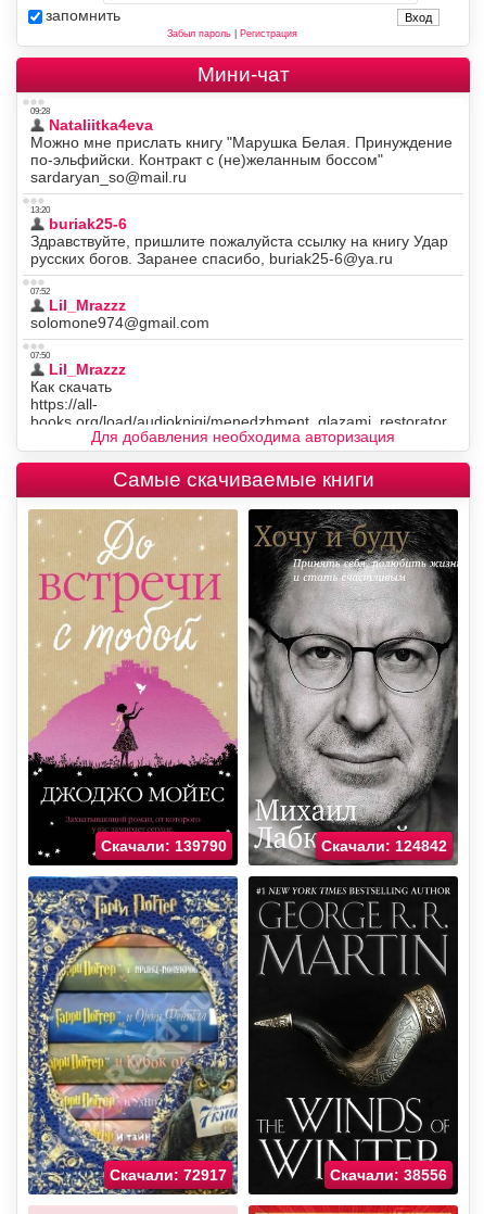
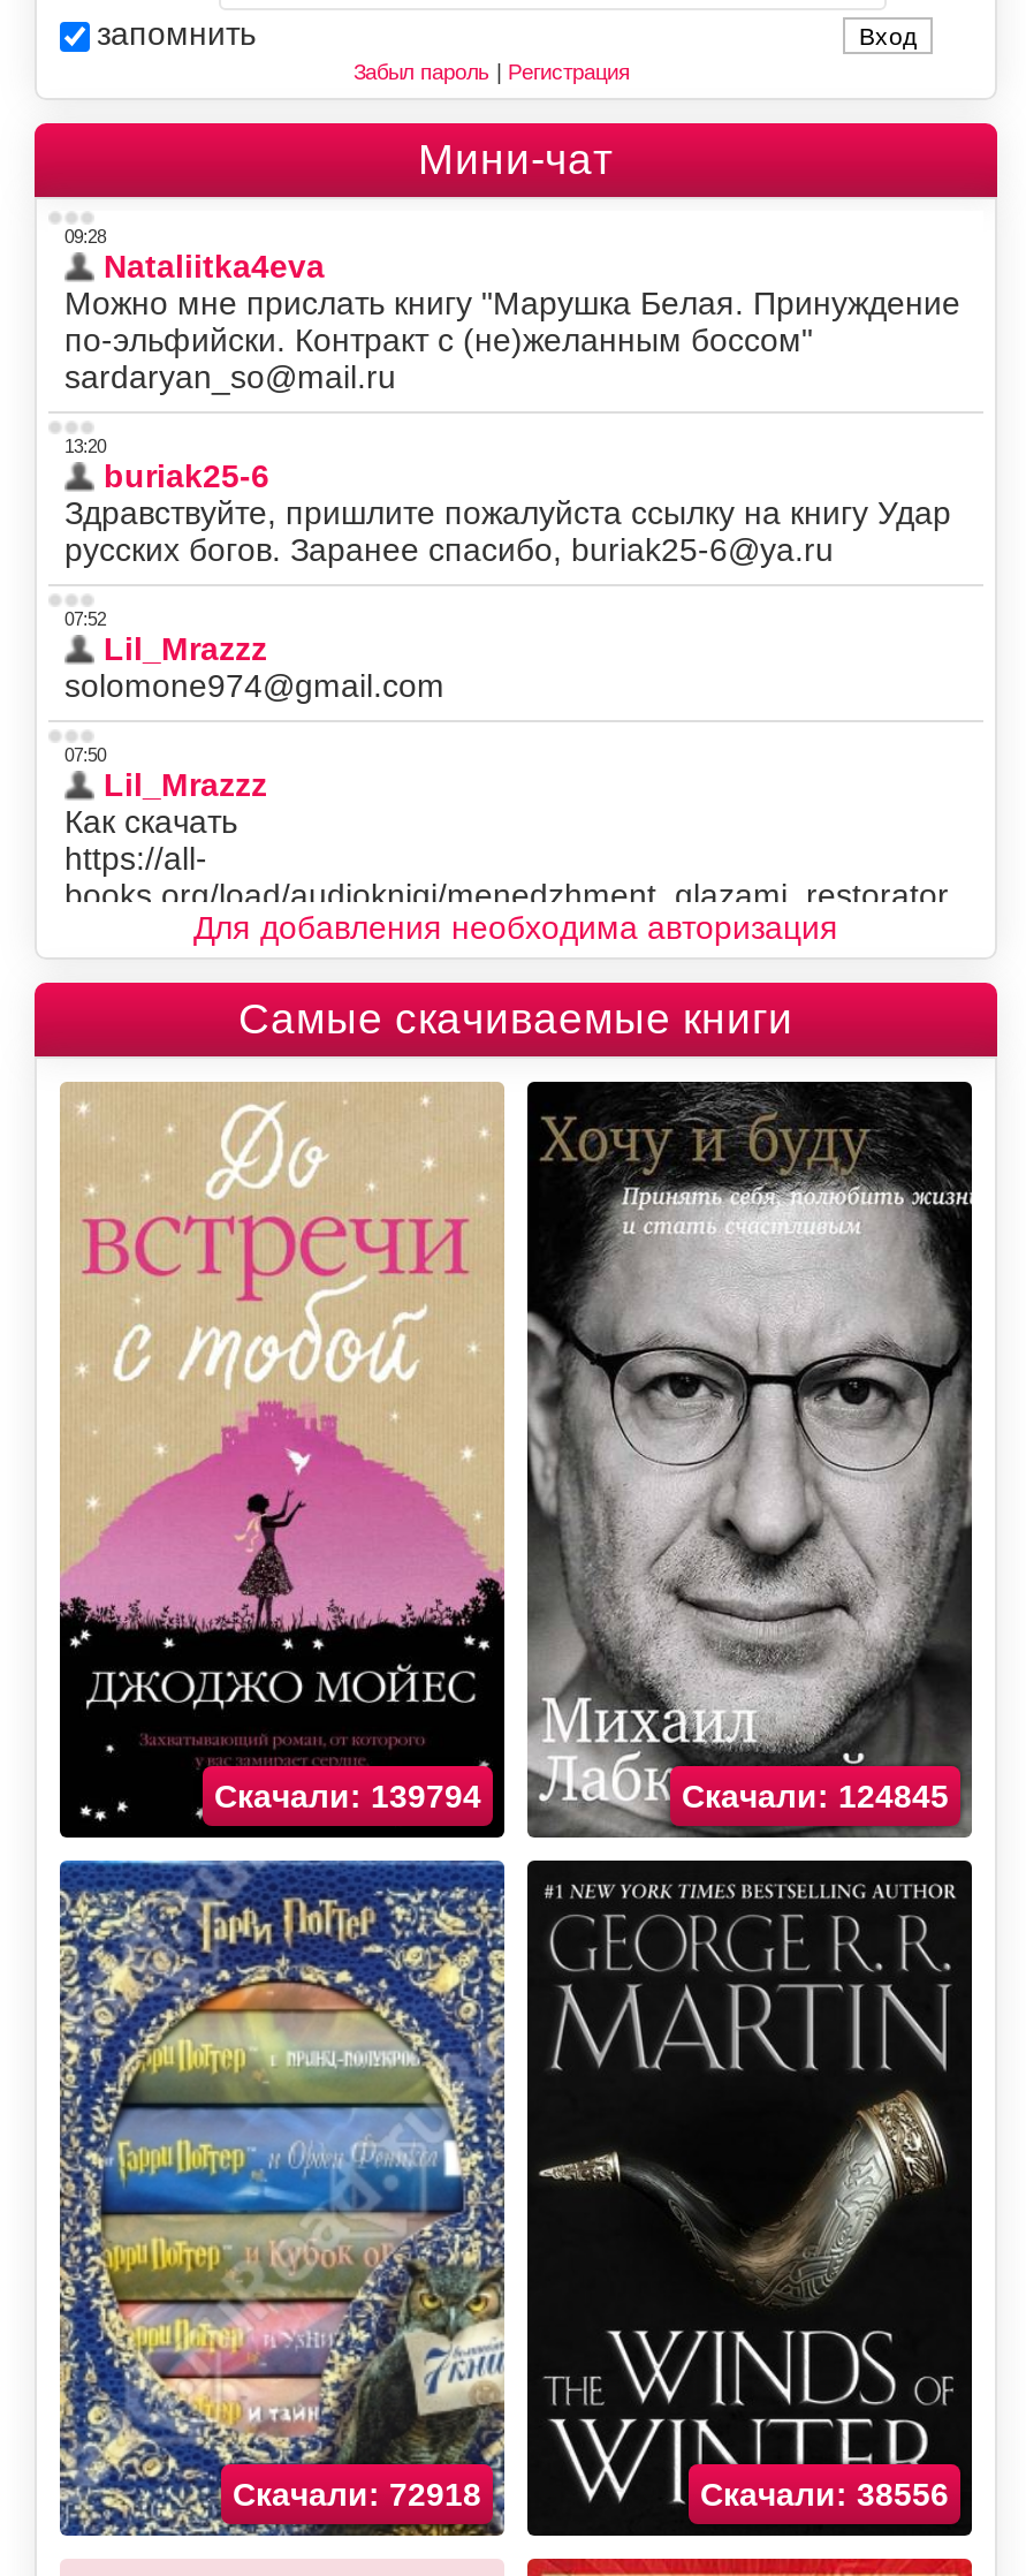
[101,838,227,855] Скачали: 139790 -> [214,1777,481,1814] Скачали: 139794
[321,838,447,855] Скачали: 124842 -> [682,1777,949,1814] Скачали: 124845
[110,1166,227,1184] Скачали: 72917 -> [233,2475,481,2512] Скачали: 72918

